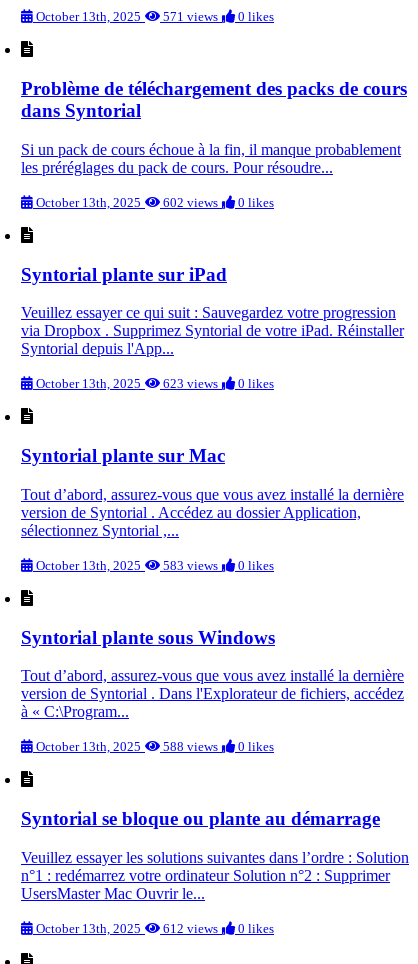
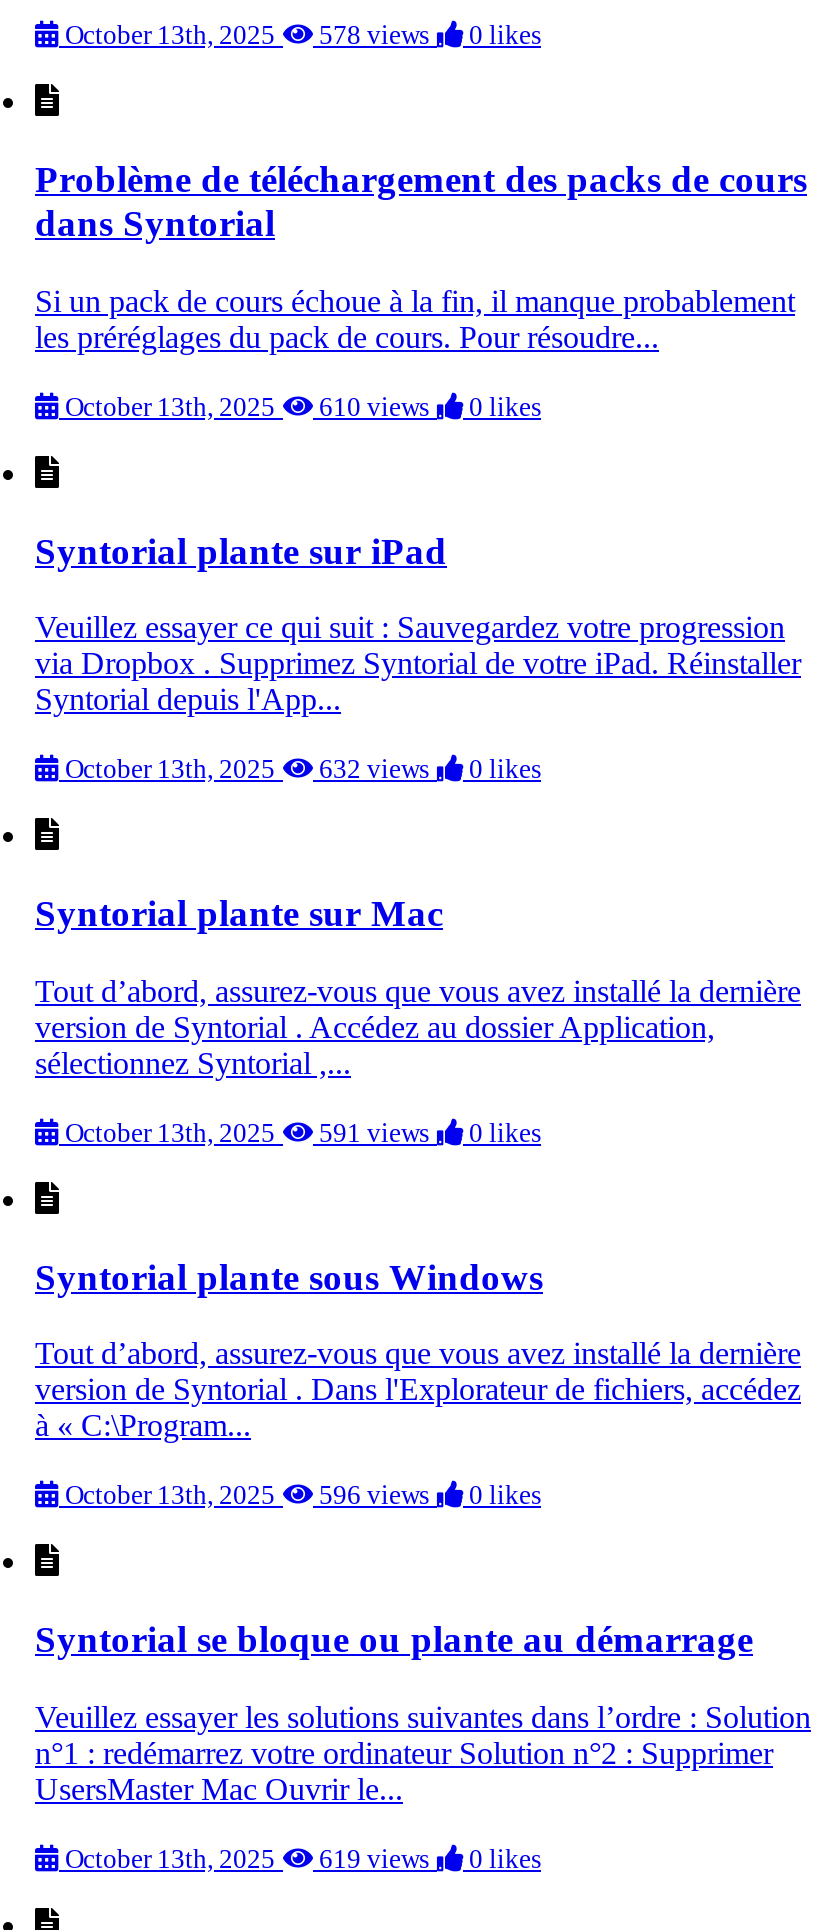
[33,9,274,24] October 13th, 2025 571 views 0 likes -> [59,21,541,51] October 13th, 2025 578 views 0 likes
[33,195,274,210] October 13th, 2025 602 views 0 likes -> [59,392,541,422] October 13th, 2025 610 views 0 likes
[33,376,274,391] October 13th, 2025 623 views 0 likes -> [59,755,541,785] October 13th, 2025 632 views 0 likes
[33,558,274,573] October 13th, 2025 583 views 0 likes -> [59,1118,541,1148] October 13th, 2025 591 views 0 likes
[33,739,274,754] October 13th, 2025 588 views 0 likes -> [59,1480,541,1510] October 13th, 2025 596 views 0 likes
[33,921,274,936] October 13th, 2025 612 views 0 likes -> [59,1843,541,1873] October 13th, 2025 619 views 0 likes

